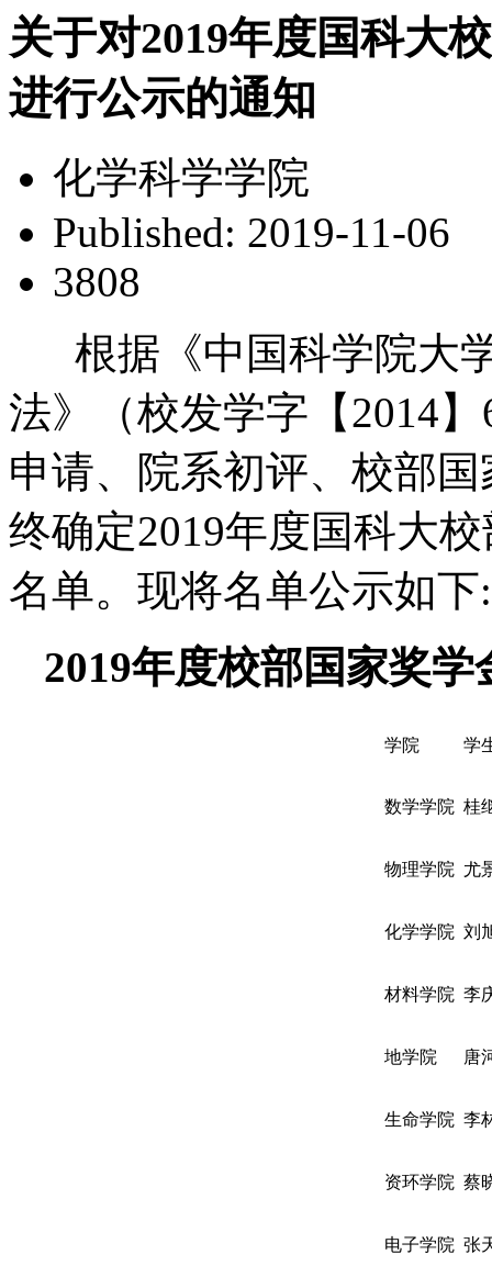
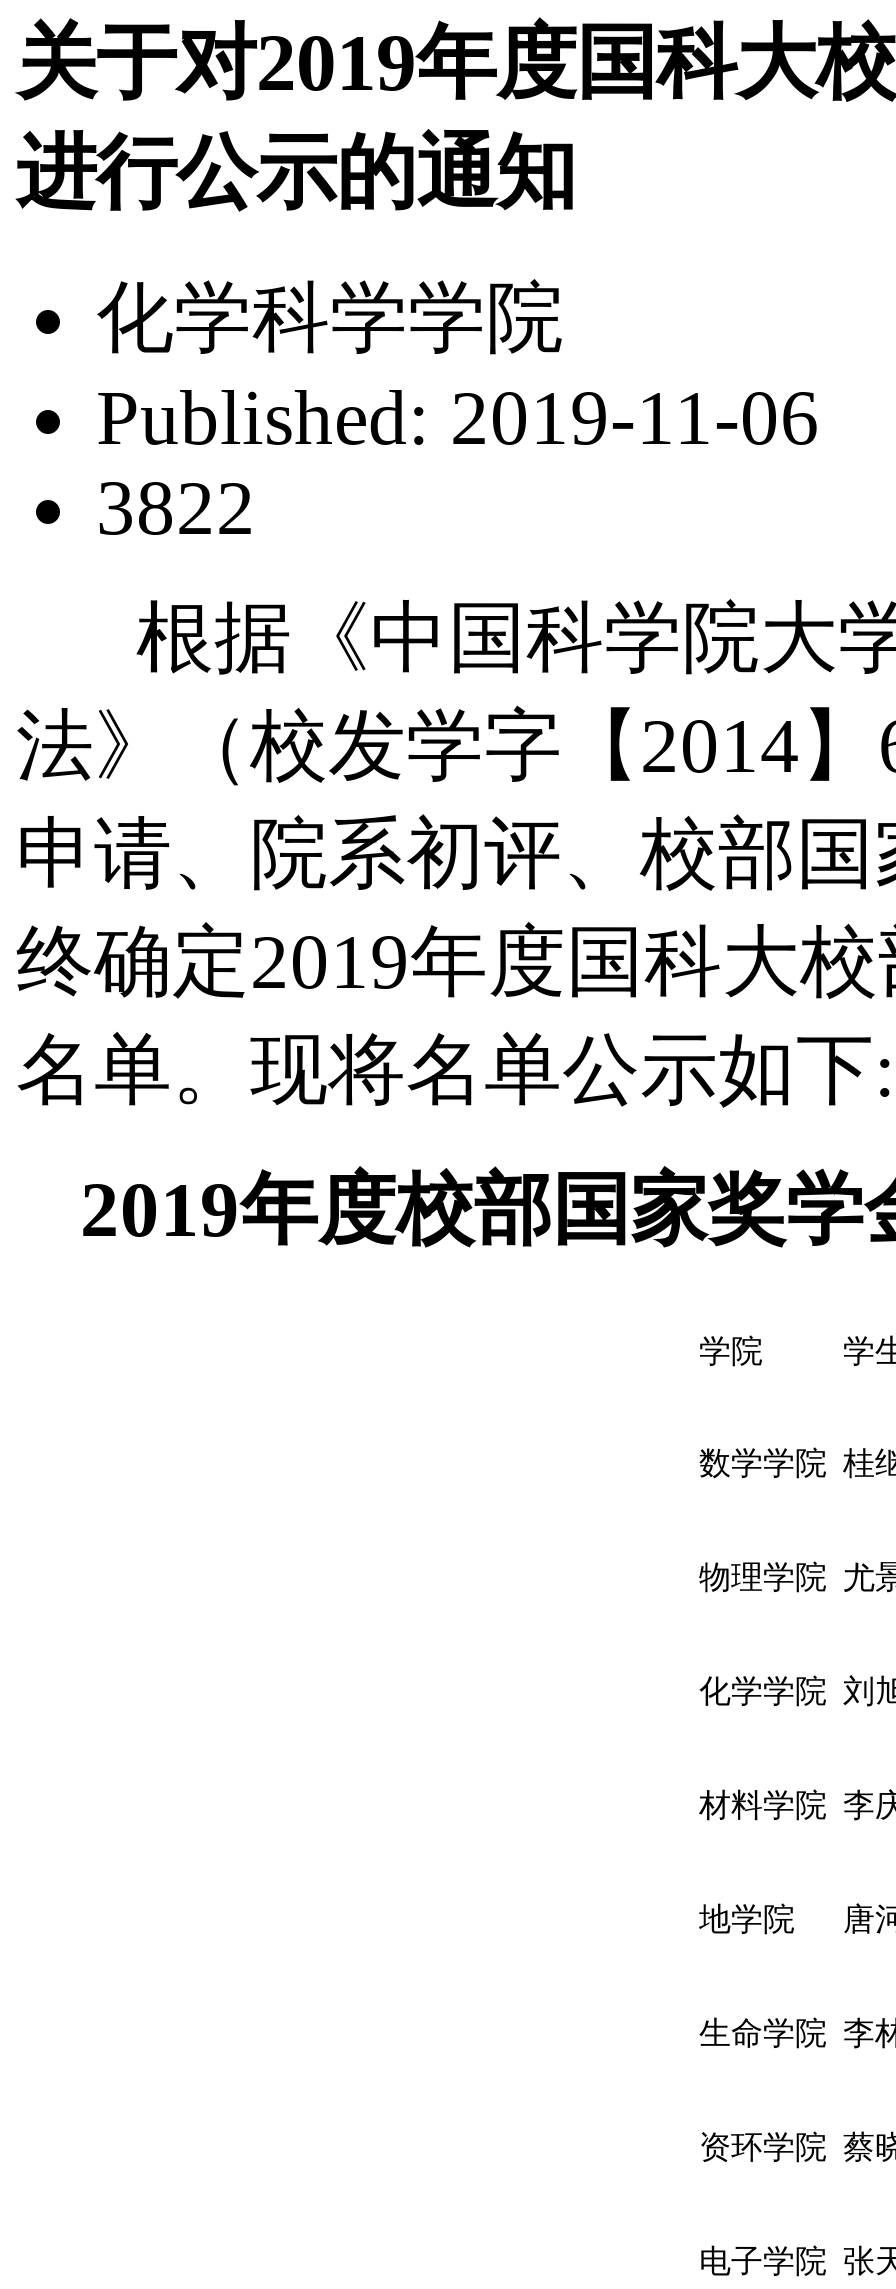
[53,258,141,306] 3808 -> [96,465,256,551] 3822

